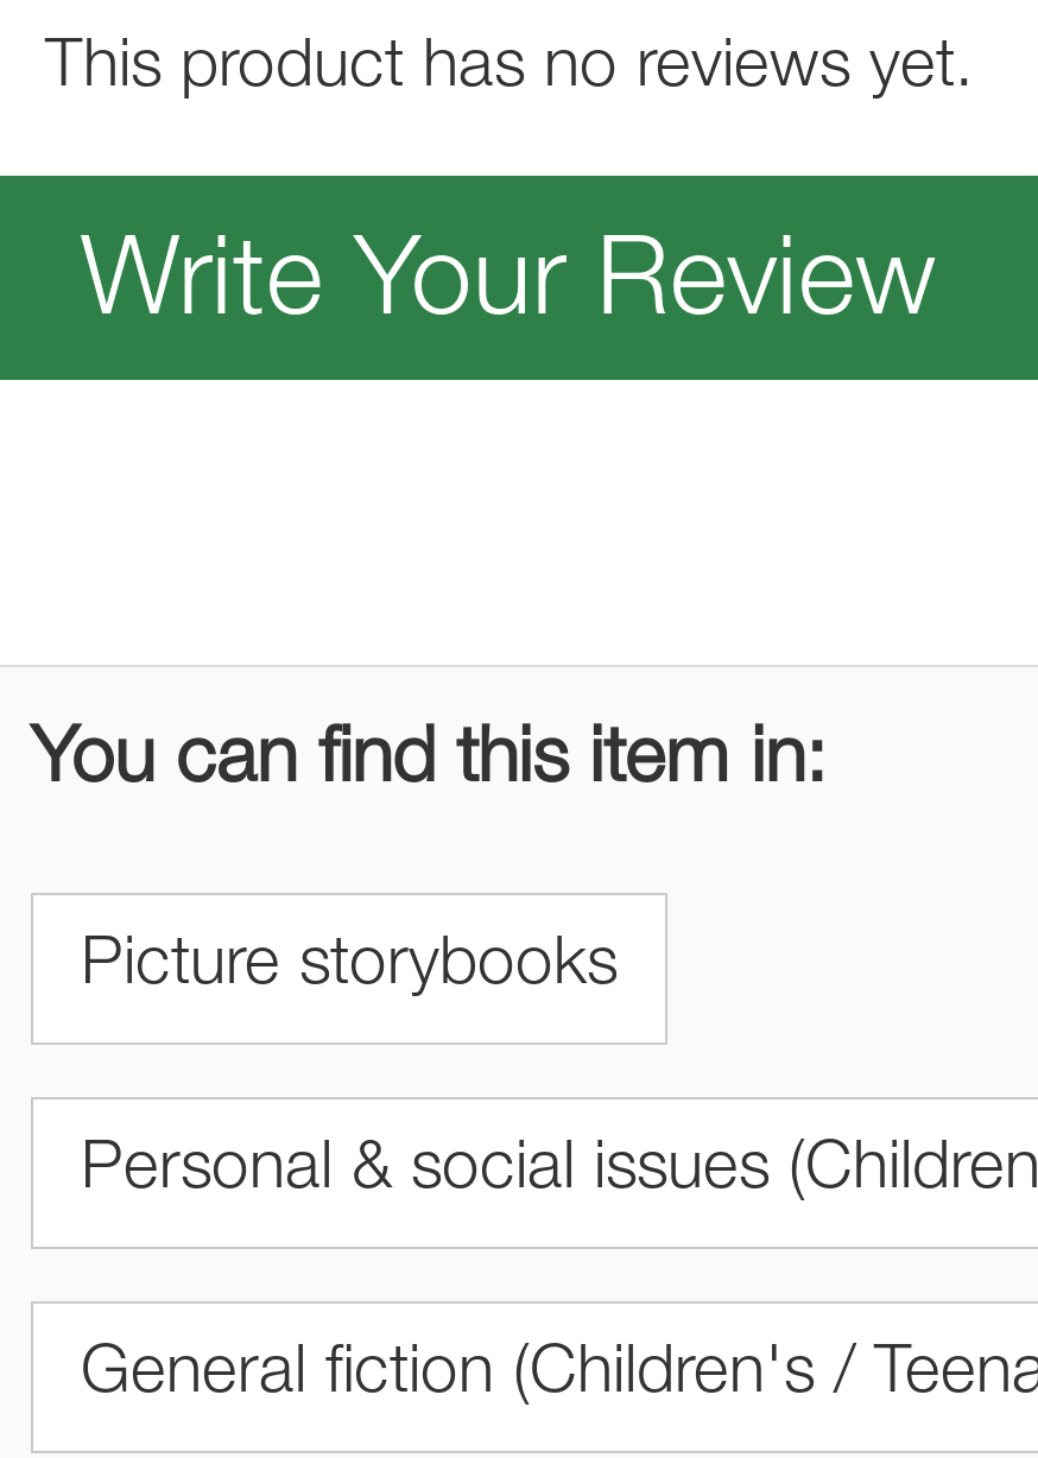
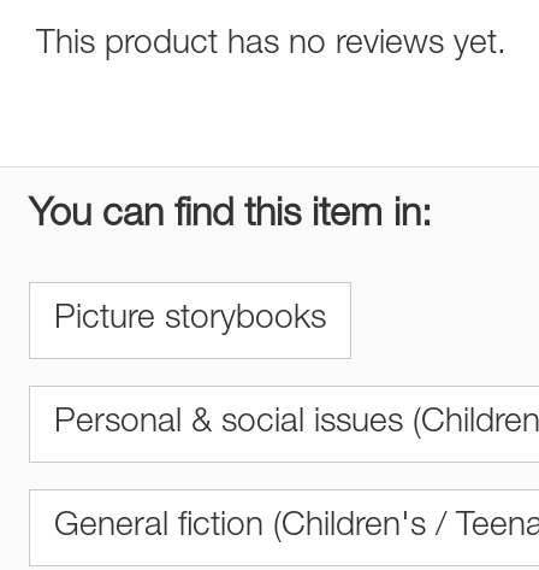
[81,236,936,345] Write Your Review -> none

